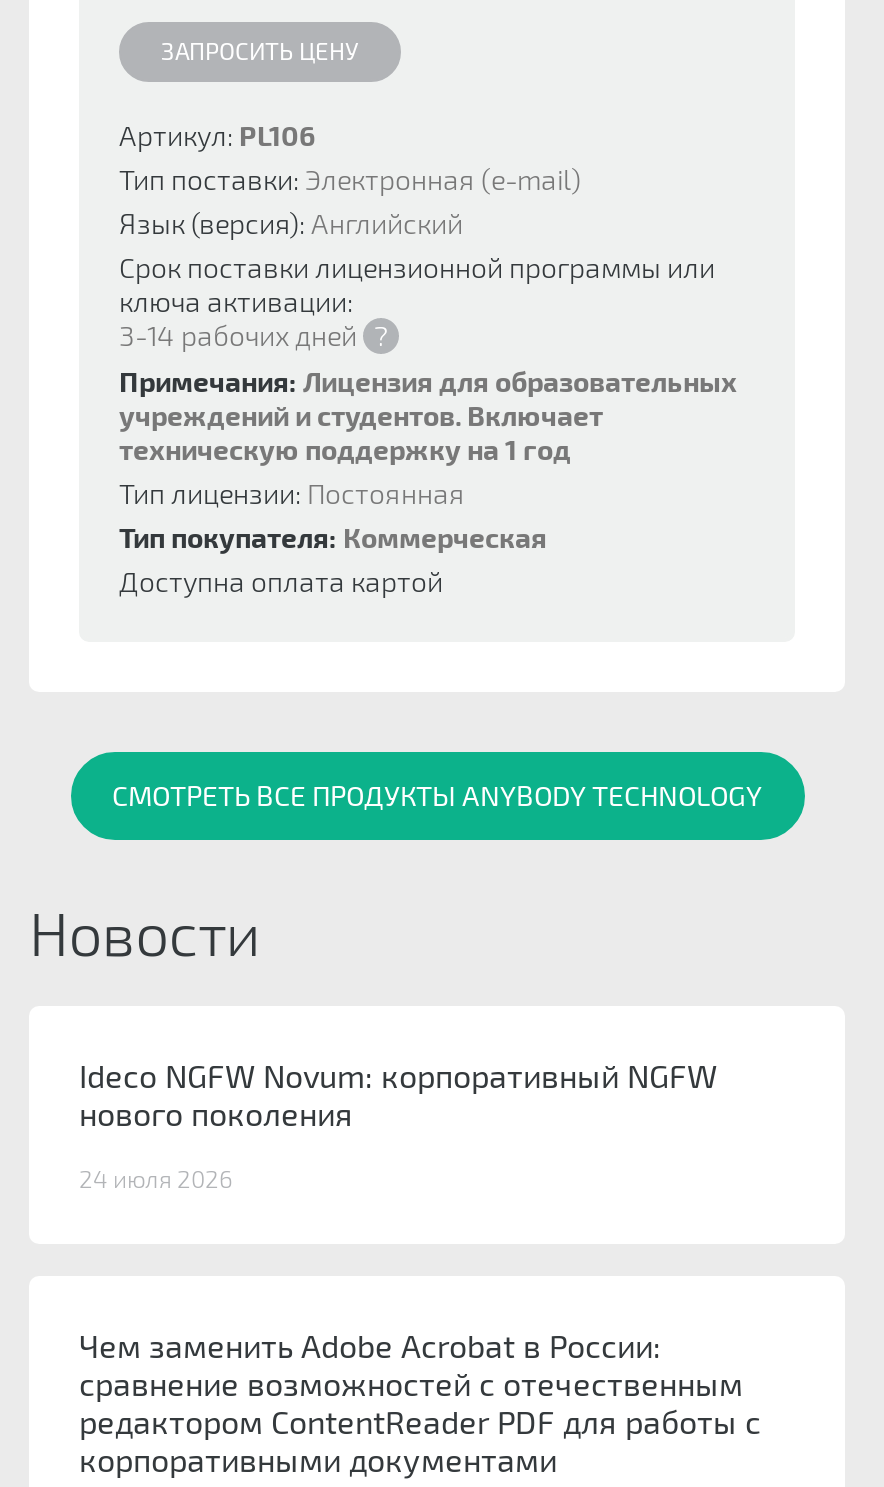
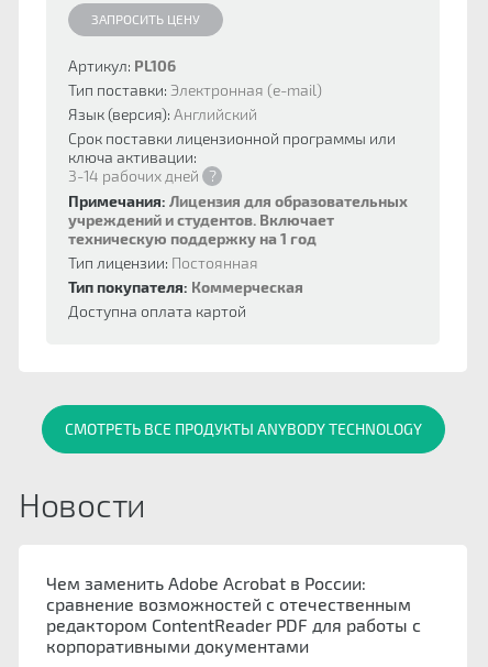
[79,1056,717,1192] Ideco NGFW Novum: корпоративный NGFW | нового поколения | 24 июля 2026 -> none

